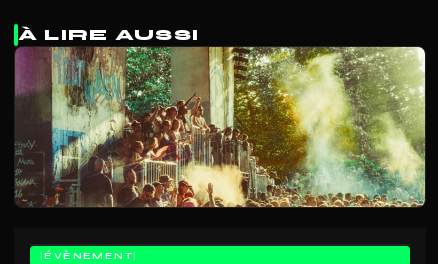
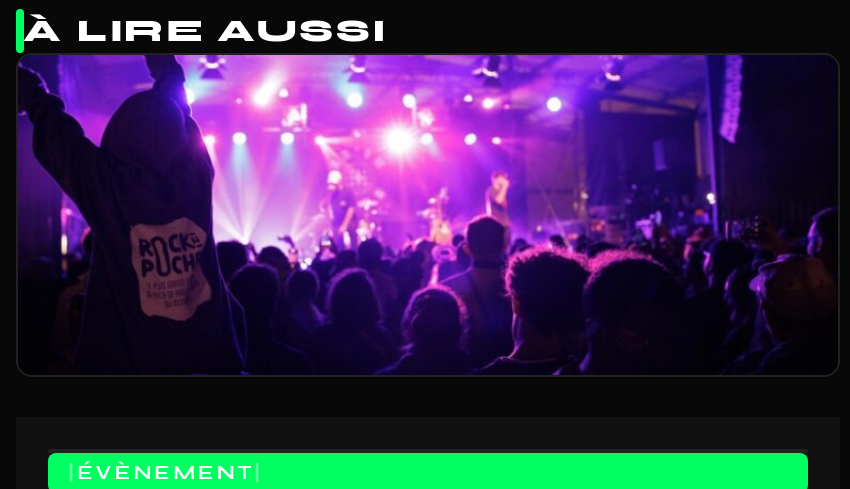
[14,46,426,208] [image] -> [18,53,838,375] [image]

